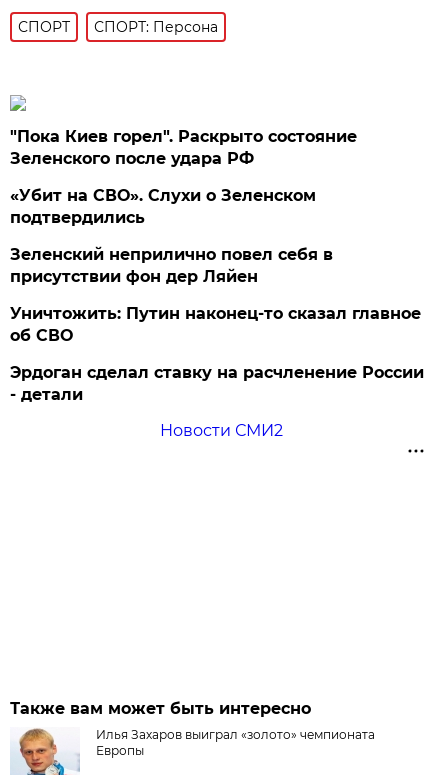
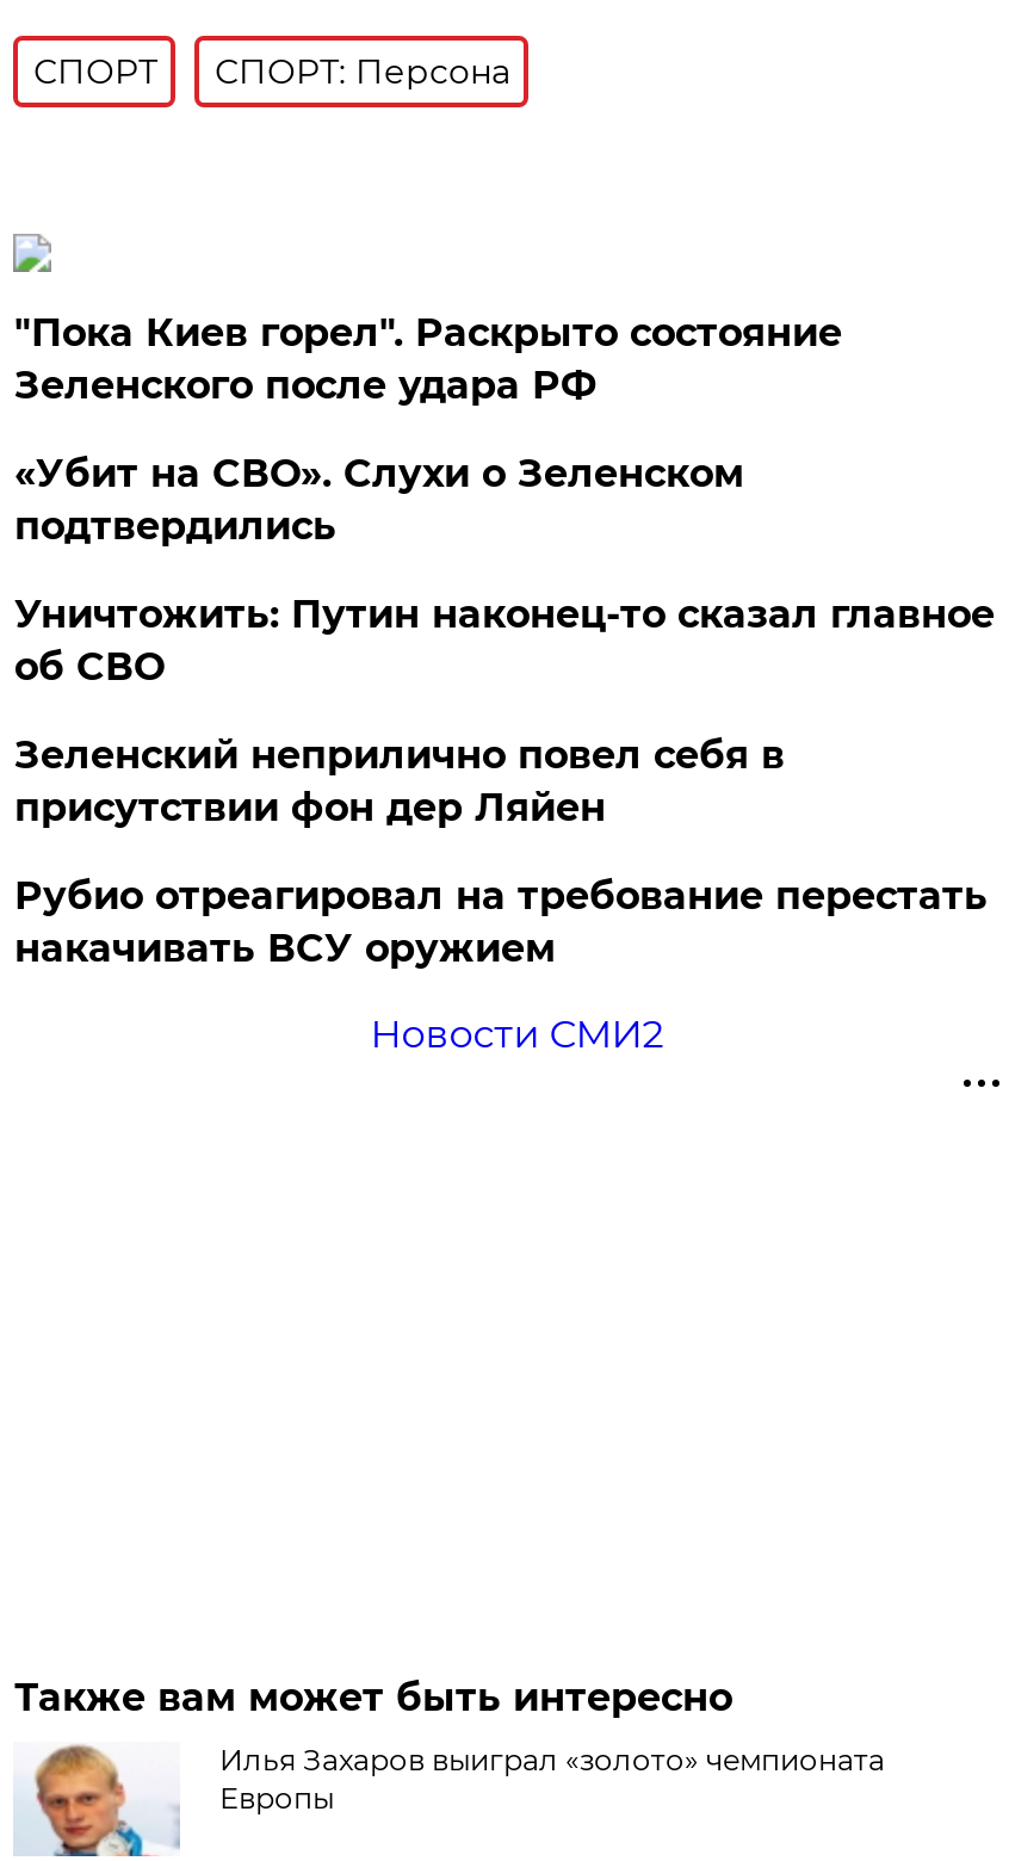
moved [10,245,333,286] -> [14,732,785,830]: Зеленский неприлично повел cебя в | присутствии фон дер Ляйен
moved [10,304,421,345] -> [14,592,994,690]: Уничтожить: Путин наконец-то сказал главное | об СВО
[10,363,424,404] Эрдоган сделал ставку на расчленение России | - детали -> [14,873,987,971] Рубио отреагировал на требование перестать | накачивать ВСУ оружием

